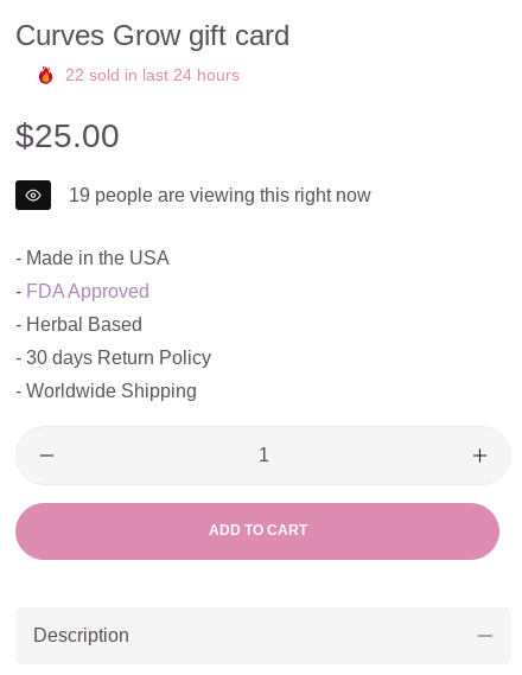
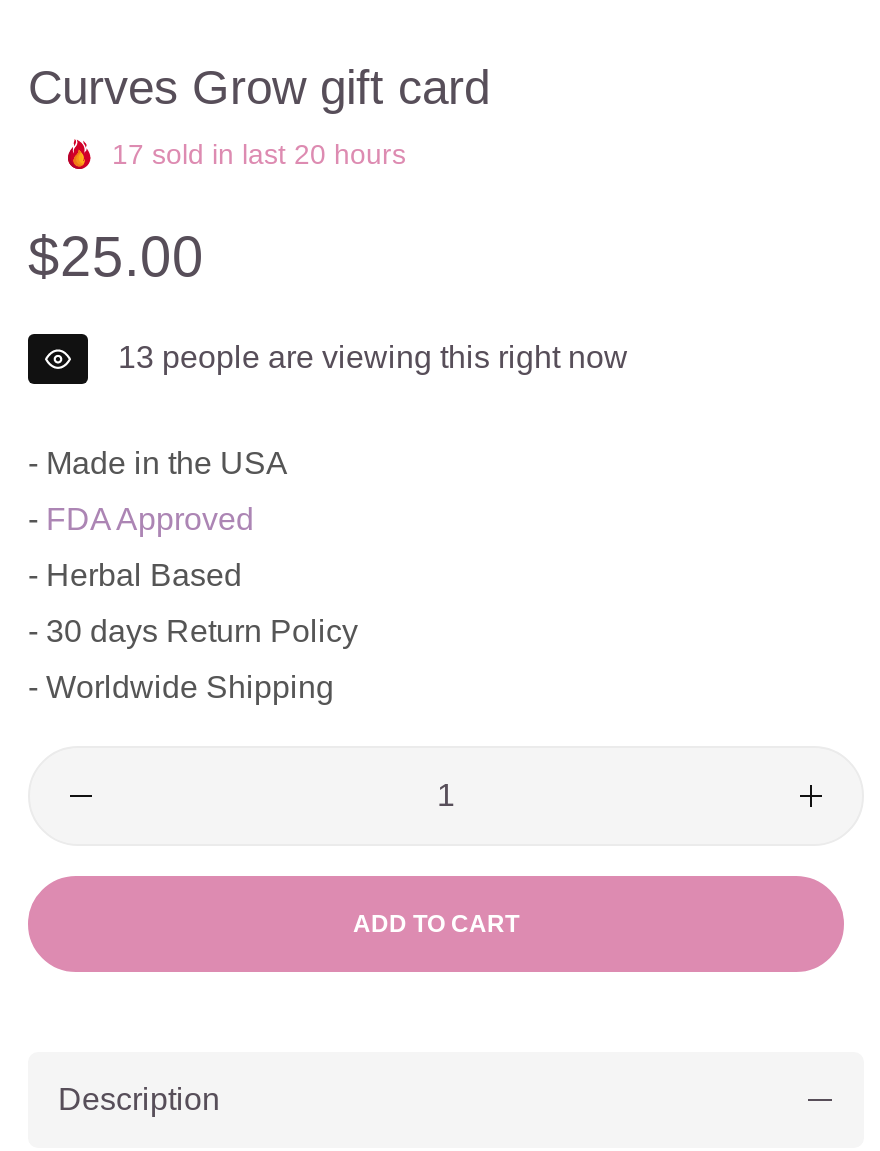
[65,65,240,84] 22 sold in last 24 hours -> [112,138,406,170] 17 sold in last 20 hours
[69,185,371,205] 19 people are viewing this right now -> [118,340,628,374] 13 people are viewing this right now

